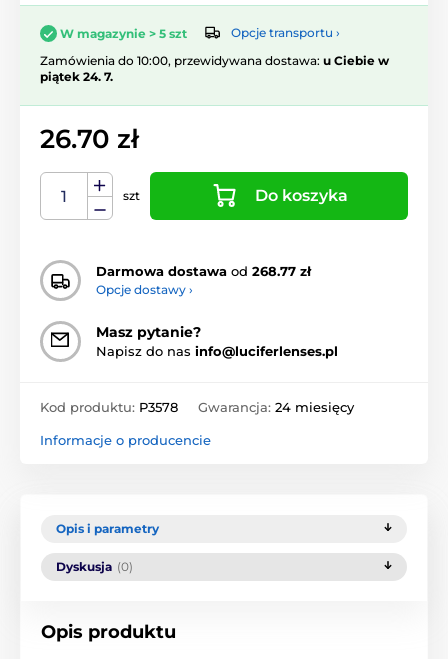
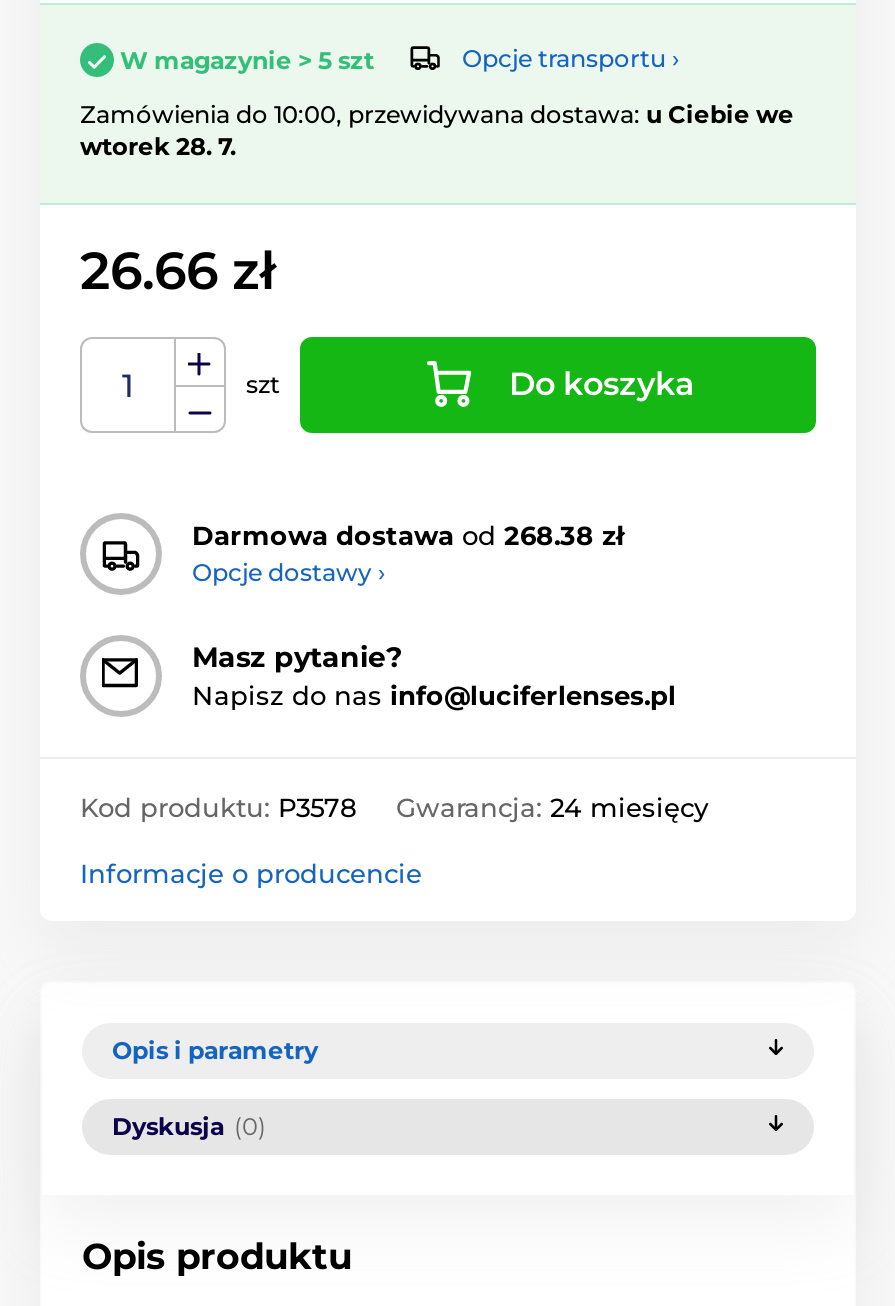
[40,53,389,84] Zamówienia do 10:00, przewidywana dostawa: u Ciebie w | piątek 24. 7. -> [80,99,794,161] Zamówienia do 10:00, przewidywana dostawa: u Ciebie we | wtorek 28. 7.
[40,123,139,155] 26.70 zł -> [80,239,276,303] 26.66 zł
[96,263,311,279] Darmowa dostawa od 268.77 zł -> [192,520,624,552] Darmowa dostawa od 268.38 zł

